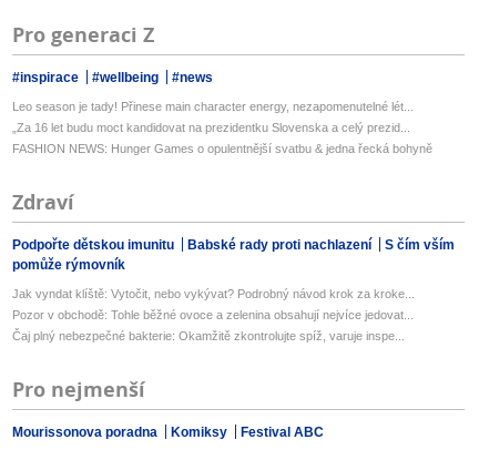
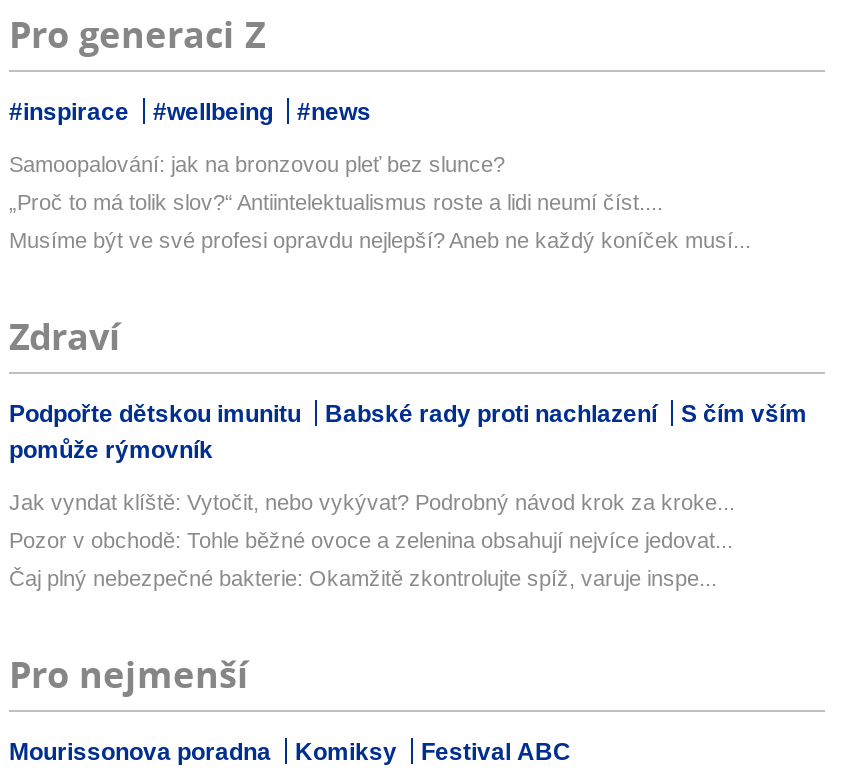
[12,99,414,113] Leo season je tady! Přinese main character energy, nezapomenutelné lét... -> [9,151,505,175] Samoopalování: jak na bronzovou pleť bez slunce?
[12,120,410,134] „Za 16 let budu moct kandidovat na prezidentku Slovenska a celý prezid... -> [9,189,663,213] „Proč to má tolik slov?“ Antiintelektualismus roste a lidi neumí číst....
[12,141,432,155] FASHION NEWS: Hunger Games o opulentnější svatbu & jedna řecká bohyně -> [9,227,751,251] Musíme být ve své profesi opravdu nejlepší? Aneb ne každý koníček musí...

